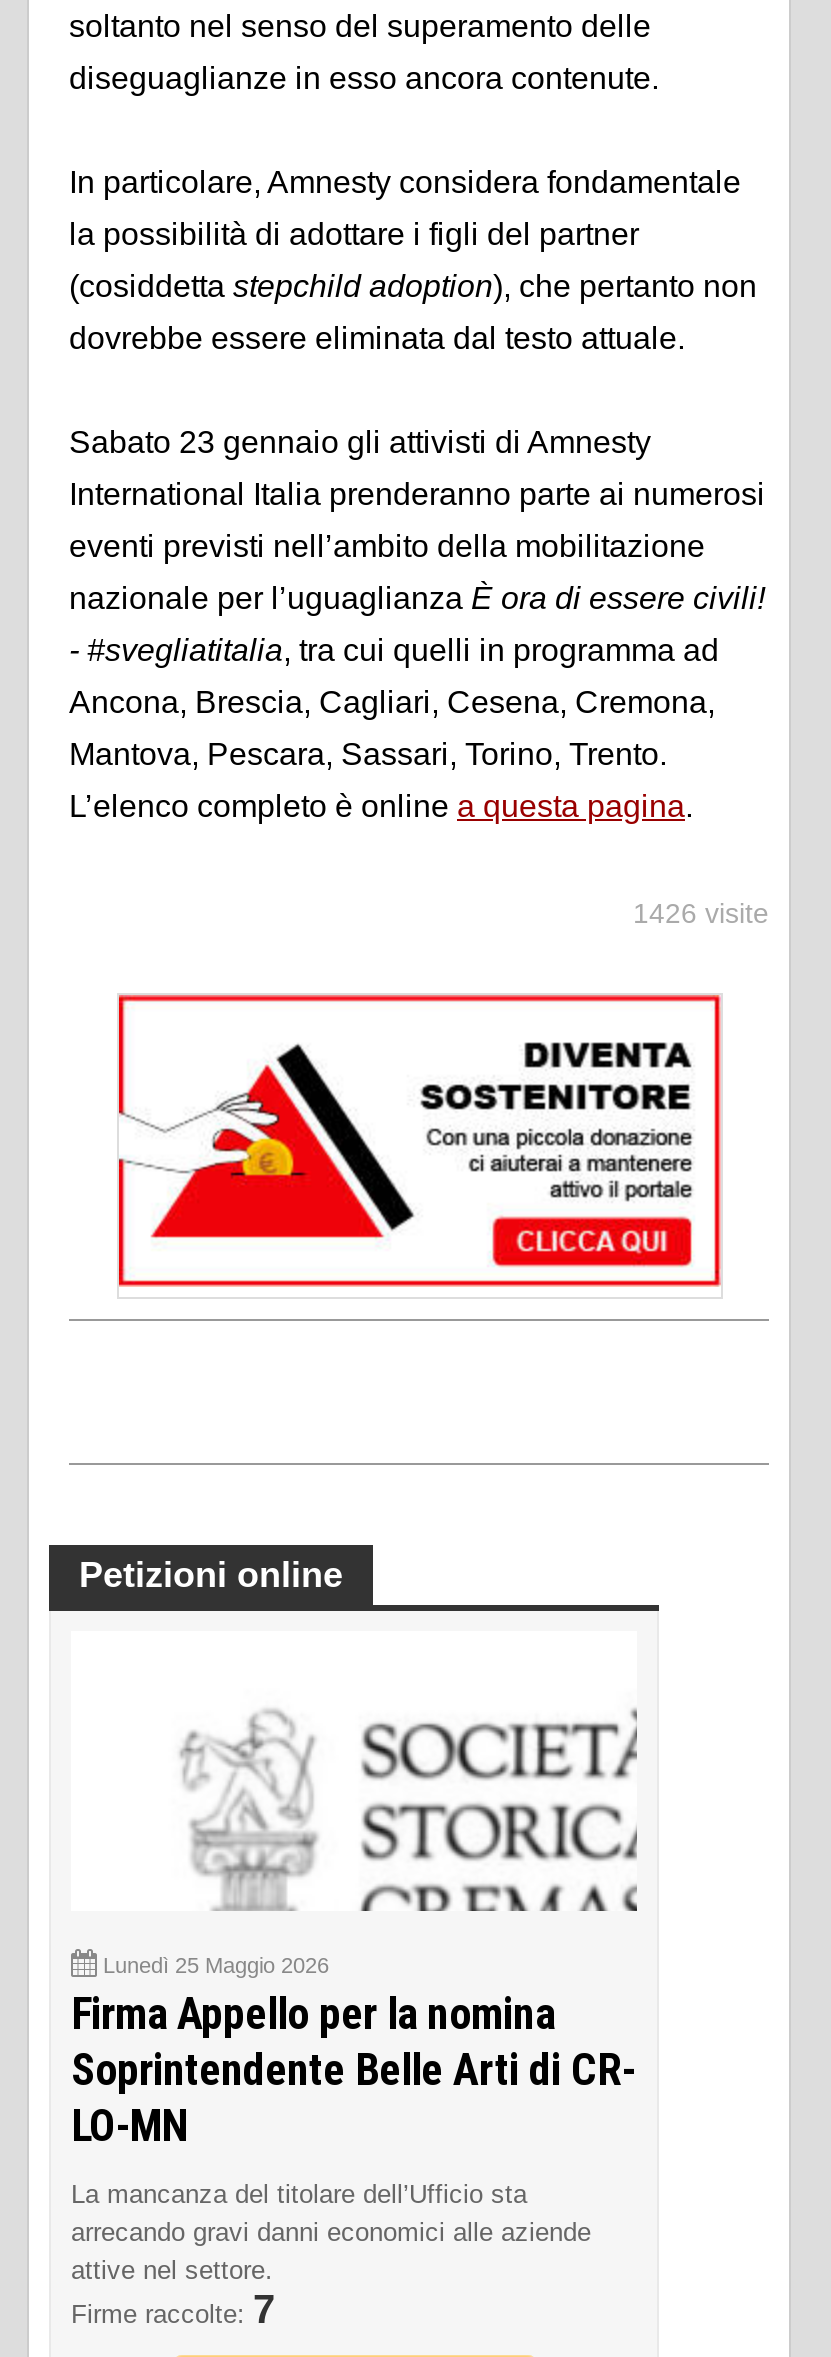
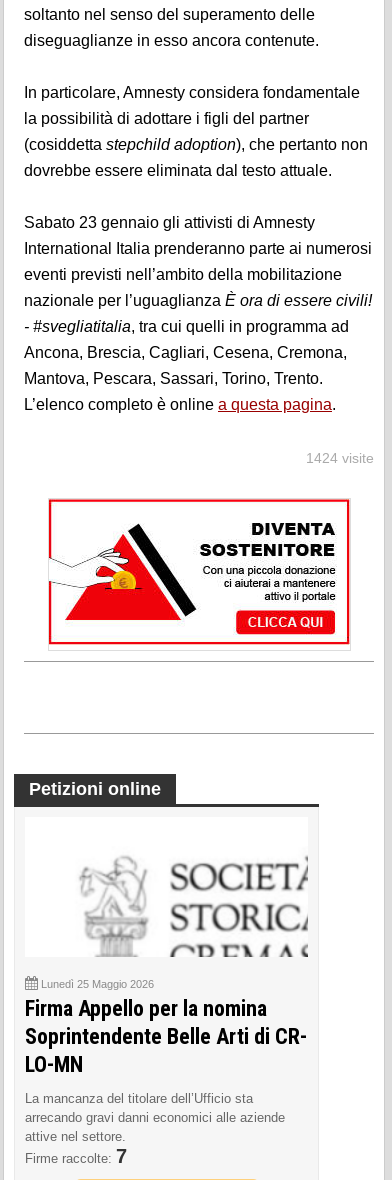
[633,898,769,930] 1426 visite -> [306,450,374,466] 1424 visite

